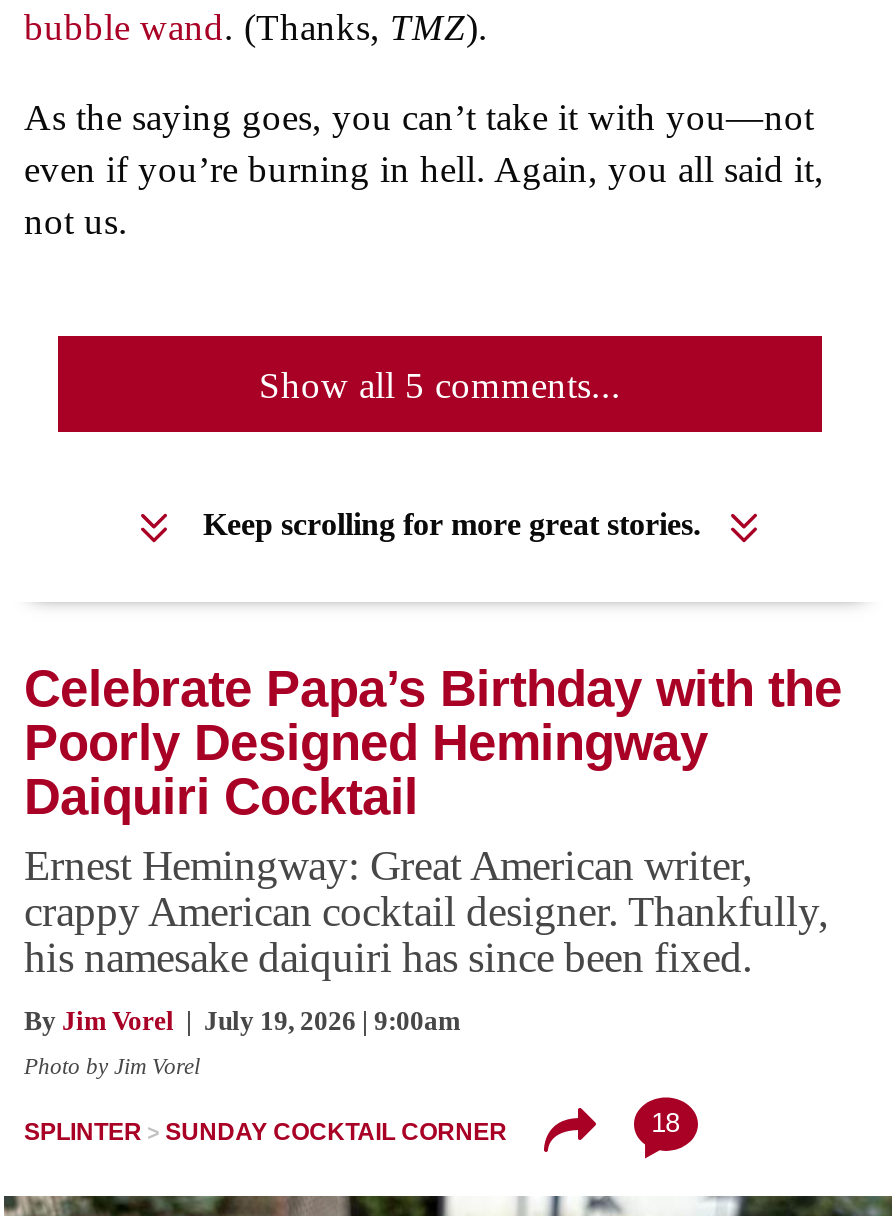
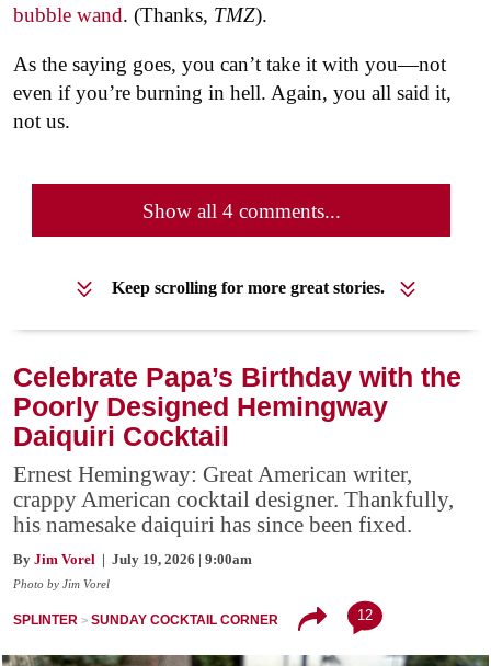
[259,365,621,407] Show all 5 comments... -> [142,200,340,223] Show all 4 comments...
[651,1108,679,1138] 18 -> [357,607,372,623] 12

